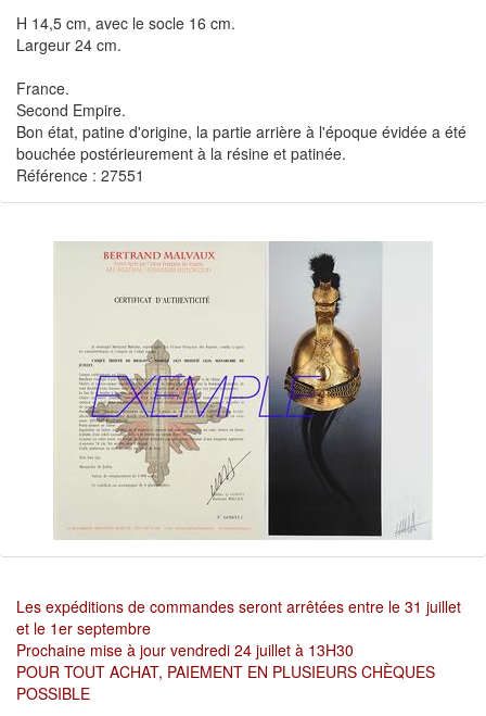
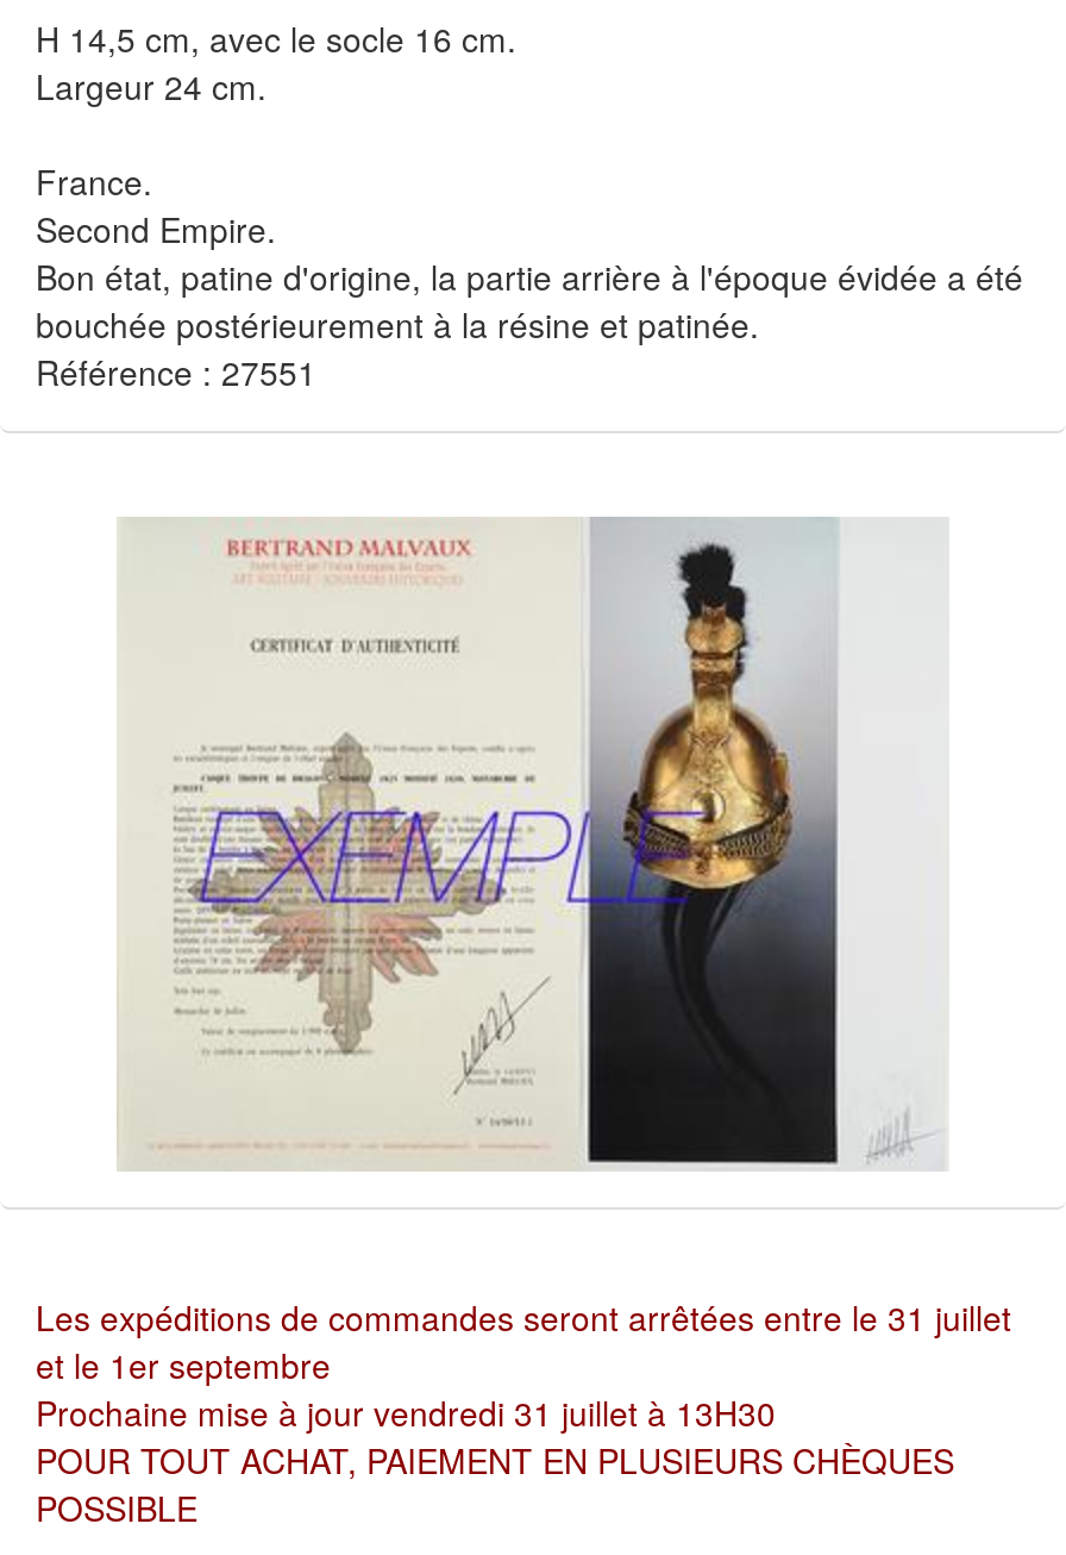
[16,639,354,661] Prochaine mise à jour vendredi 24 juillet à 13H30 -> [36,1388,776,1436] Prochaine mise à jour vendredi 31 juillet à 13H30

